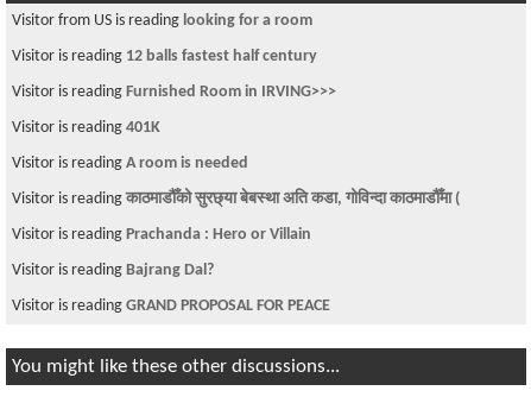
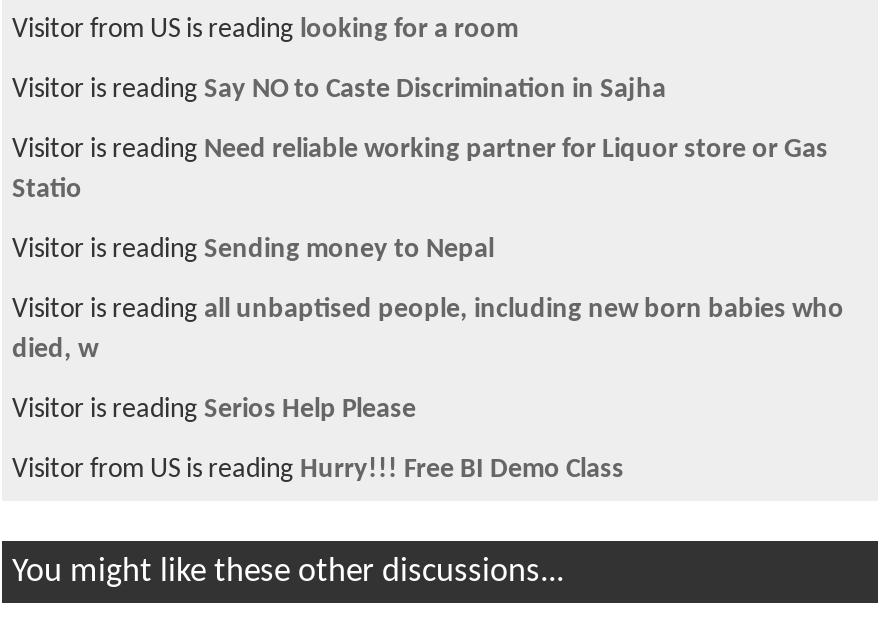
[12,48,460,315] Visitor is reading 12 balls fastest half century | Visitor is reading Furnished Room in IRVING>>> | Visitor is reading 401K | Visitor is reading A room is needed | Visitor is reading काठमाडौँको सुरछ्या बेबस्था अति कडा, गोविन्दा काठमाडौँमा ( | Visitor is reading Prachanda : Hero or Villain | Visitor is reading Bajrang Dal? | Visitor is reading GRAND PROPOSAL FOR PEACE -> [12,75,844,485] Visitor is reading Say NO to Caste Discrimination in Sajha | Visitor is reading Need reliable working partner for Liquor store or Gas | Statio | Visitor is reading Sending money to Nepal | Visitor is reading all unbaptised people, including new born babies who | died, w | Visitor is reading Serios Help Please | Visitor from US is reading Hurry!!! Free BI Demo Class

